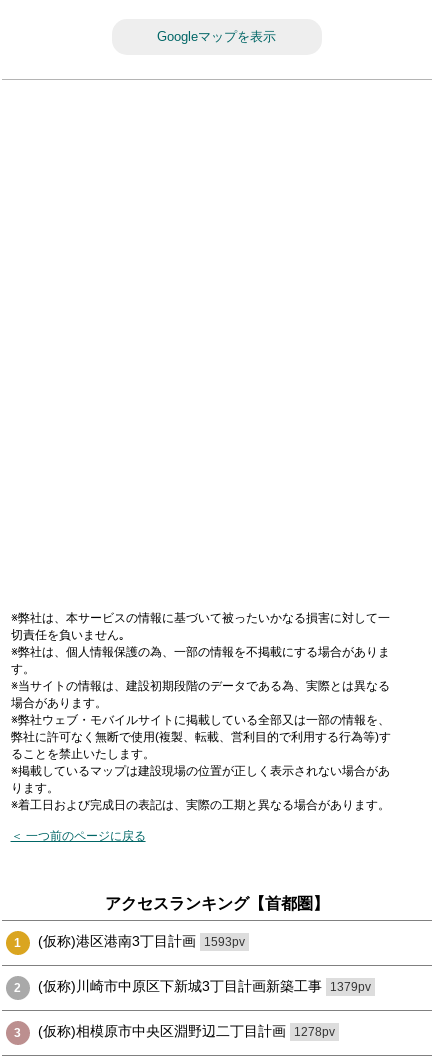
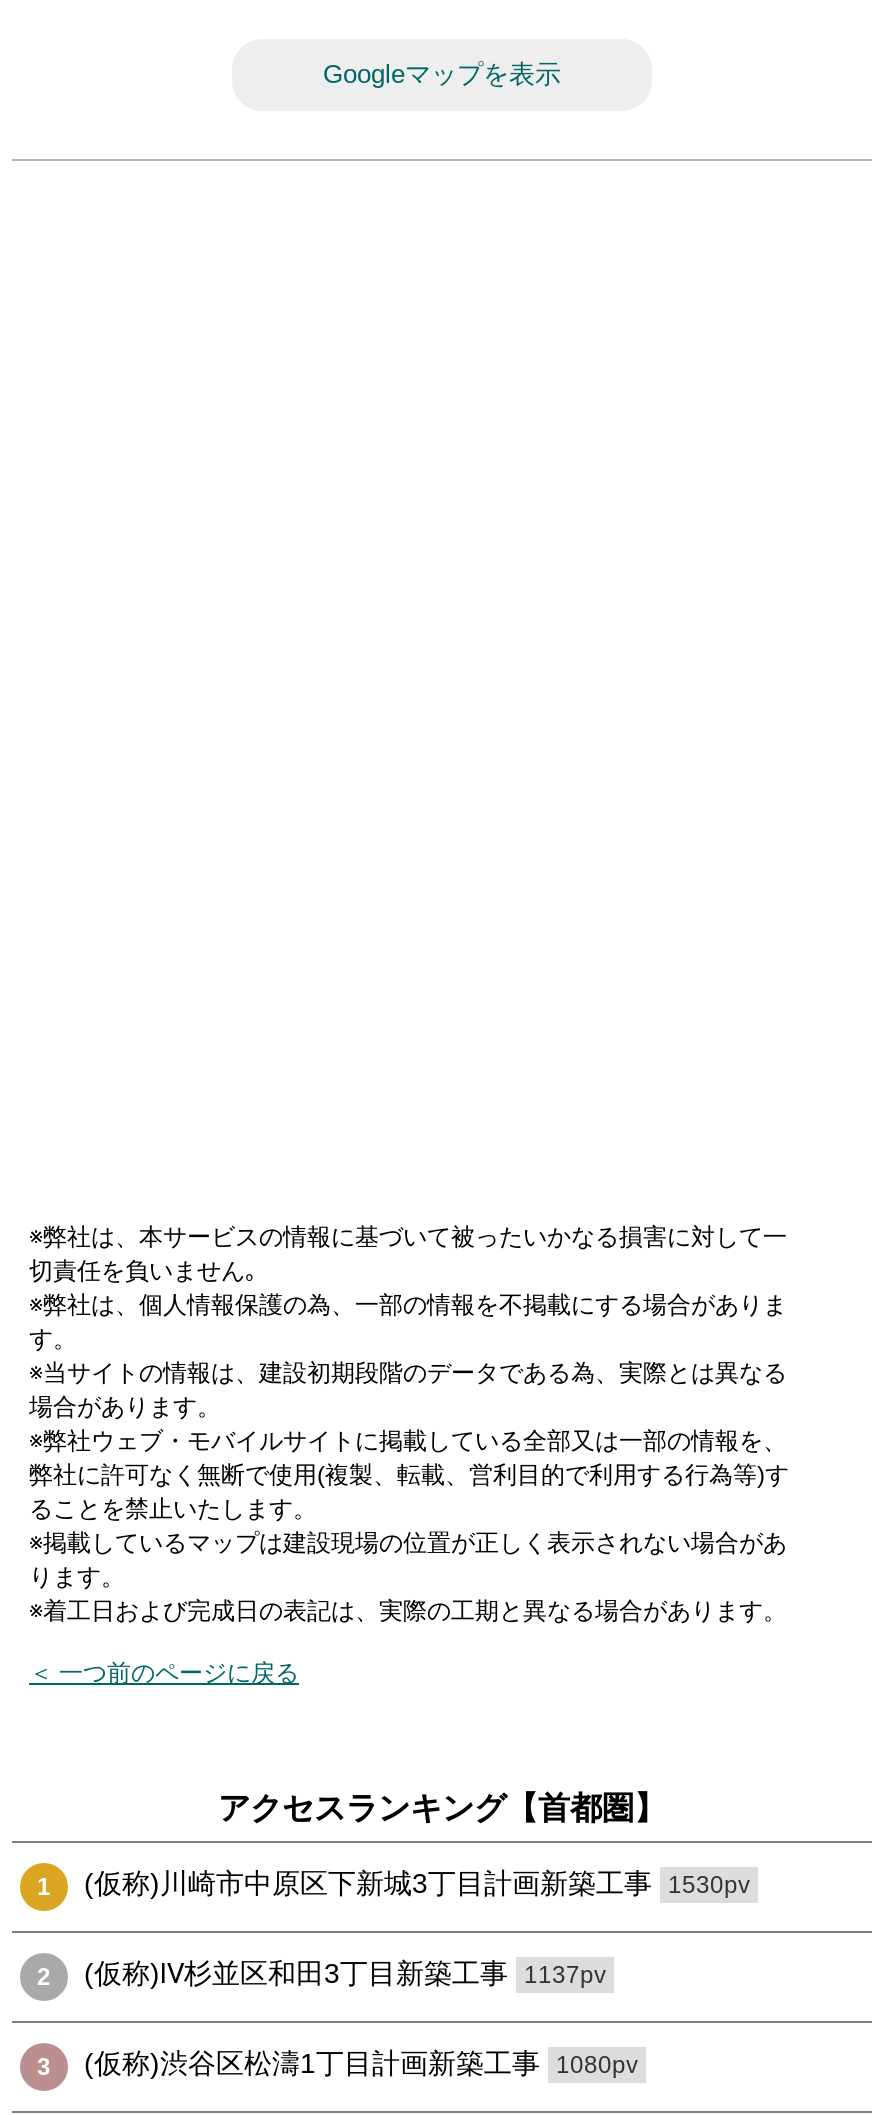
[38,933,245,949] (仮称)港区港南3丁目計画 1593pv -> [84,1868,750,1900] (仮称)川崎市中原区下新城3丁目計画新築工事 1530pv
[38,978,371,994] (仮称)川崎市中原区下新城3丁目計画新築工事 1379pv -> [84,1958,606,1990] (仮称)Ⅳ杉並区和田3丁目新築工事 1137pv
[38,1023,335,1039] (仮称)相模原市中央区淵野辺二丁目計画 1278pv -> [84,2048,638,2080] (仮称)渋谷区松濤1丁目計画新築工事 1080pv

